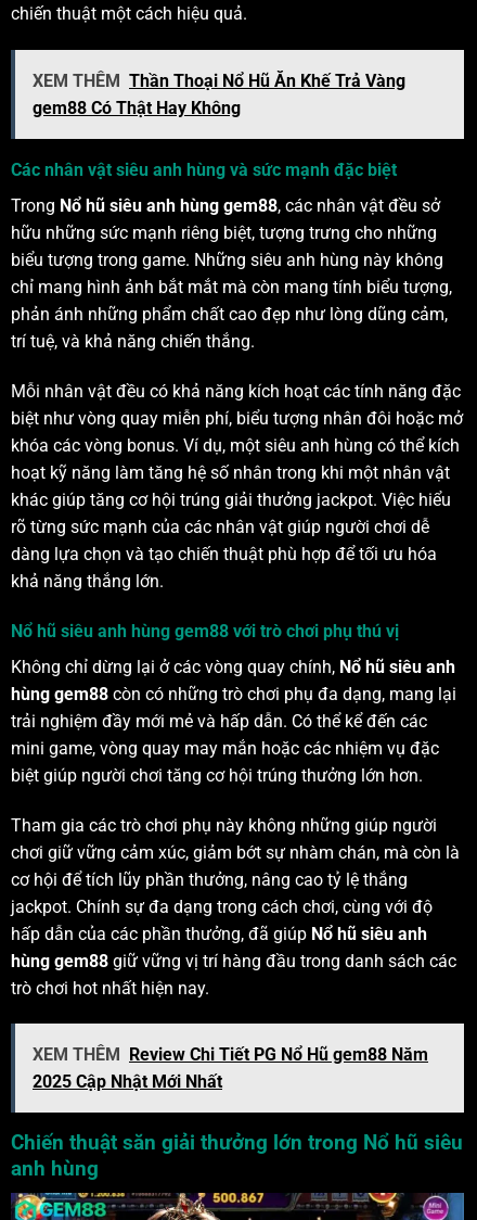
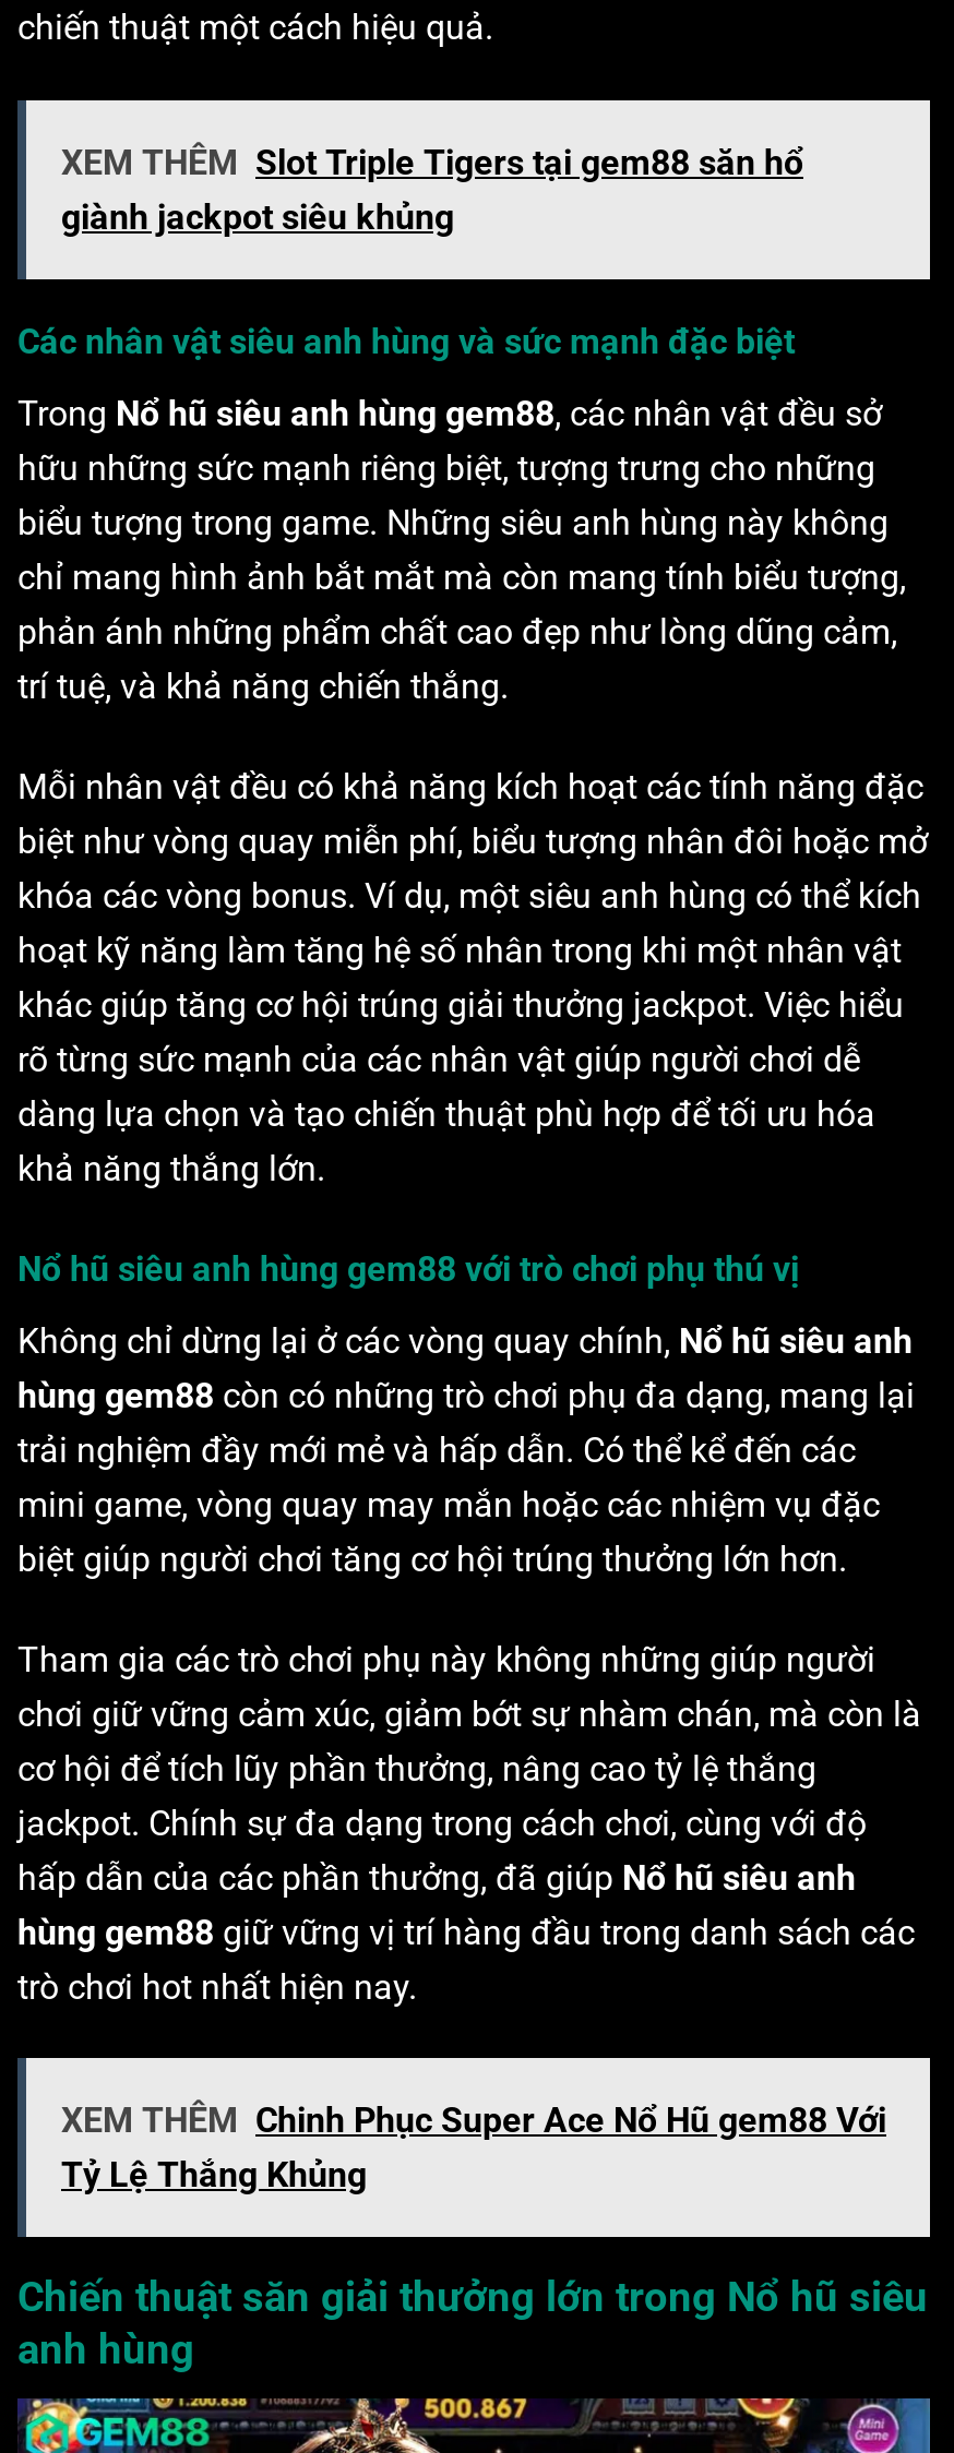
[33,71,405,119] XEM THÊM Thần Thoại Nổ Hũ Ăn Khế Trả Vàng | gem88 Có Thật Hay Không -> [61,143,803,239] XEM THÊM Slot Triple Tigers tại gem88 săn hổ | giành jackpot siêu khủng
[33,1045,428,1092] XEM THÊM Review Chi Tiết PG Nổ Hũ gem88 Năm | 2025 Cập Nhật Mới Nhất -> [61,2101,886,2197] XEM THÊM Chinh Phục Super Ace Nổ Hũ gem88 Với | Tỷ Lệ Thắng Khủng

